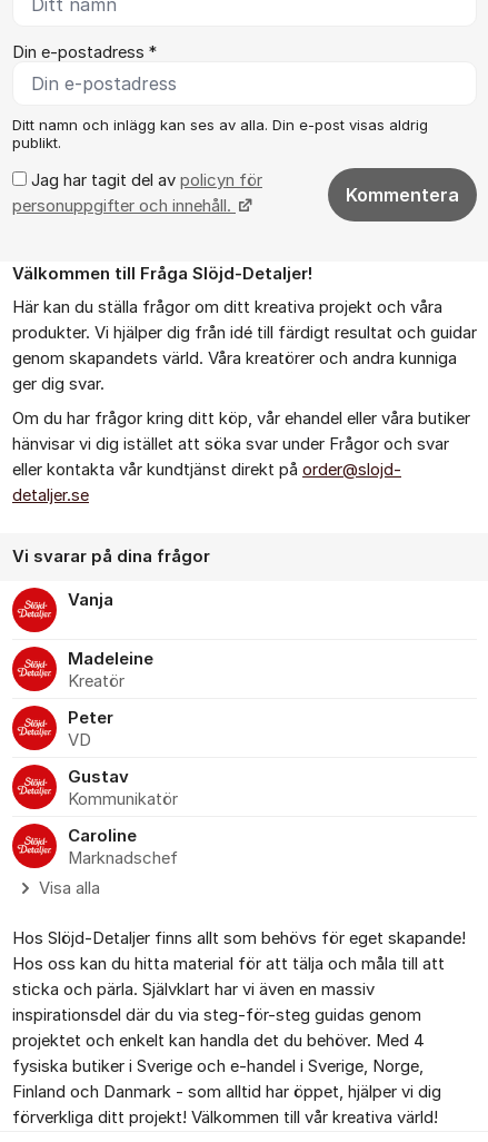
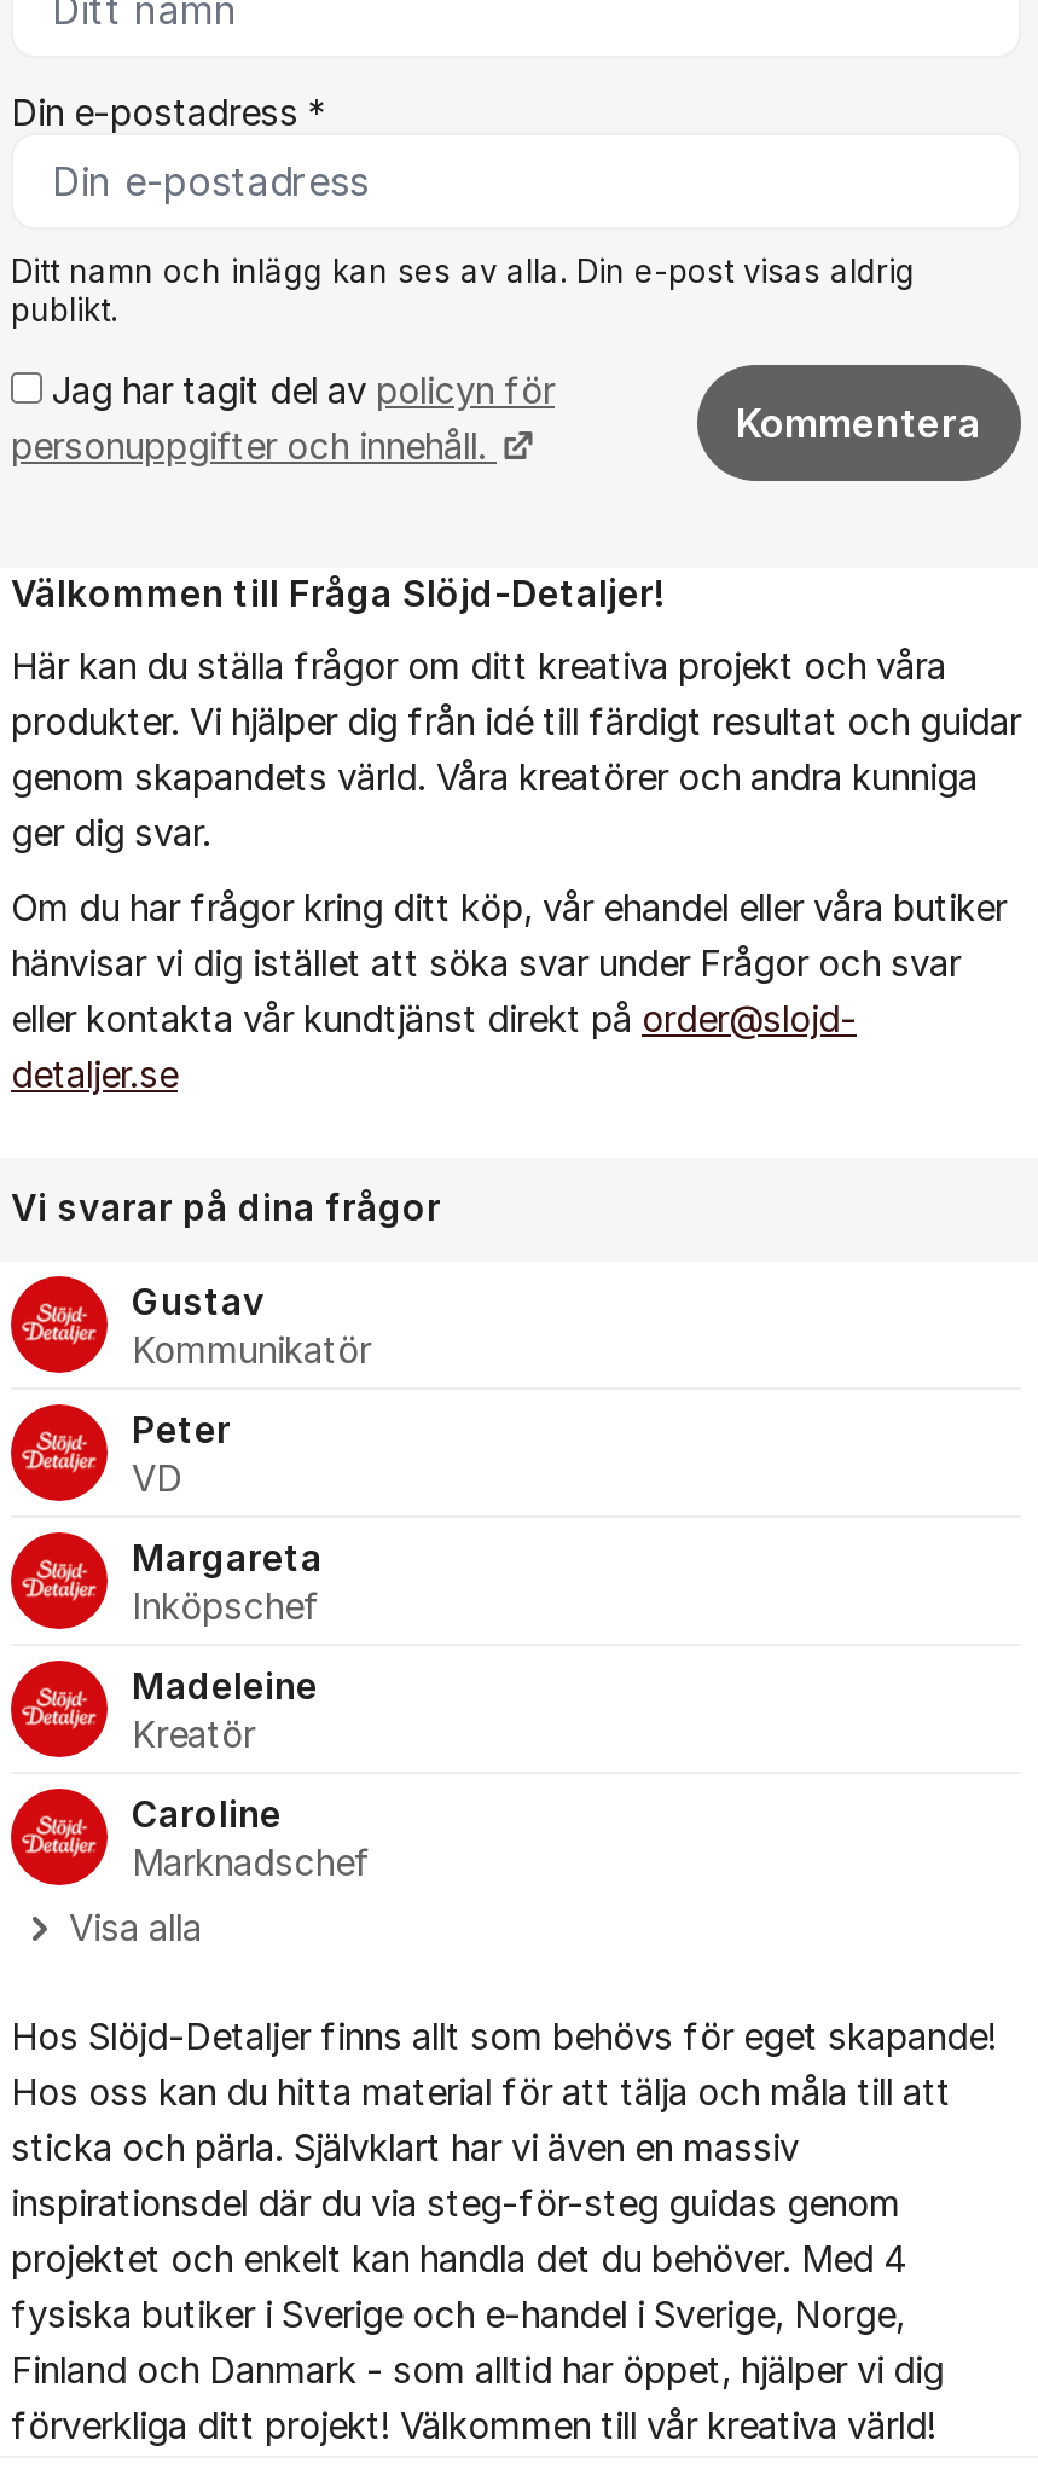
[68,590,113,610] Vanja -> [132,1537,323,1629] Margareta | Inköpschef
moved [68,649,153,691] -> [132,1665,318,1757]: Madeleine | Kreatör
moved [68,708,178,809] -> [132,1281,371,1500]: Peter | VD | Gustav | Kommunikatör

